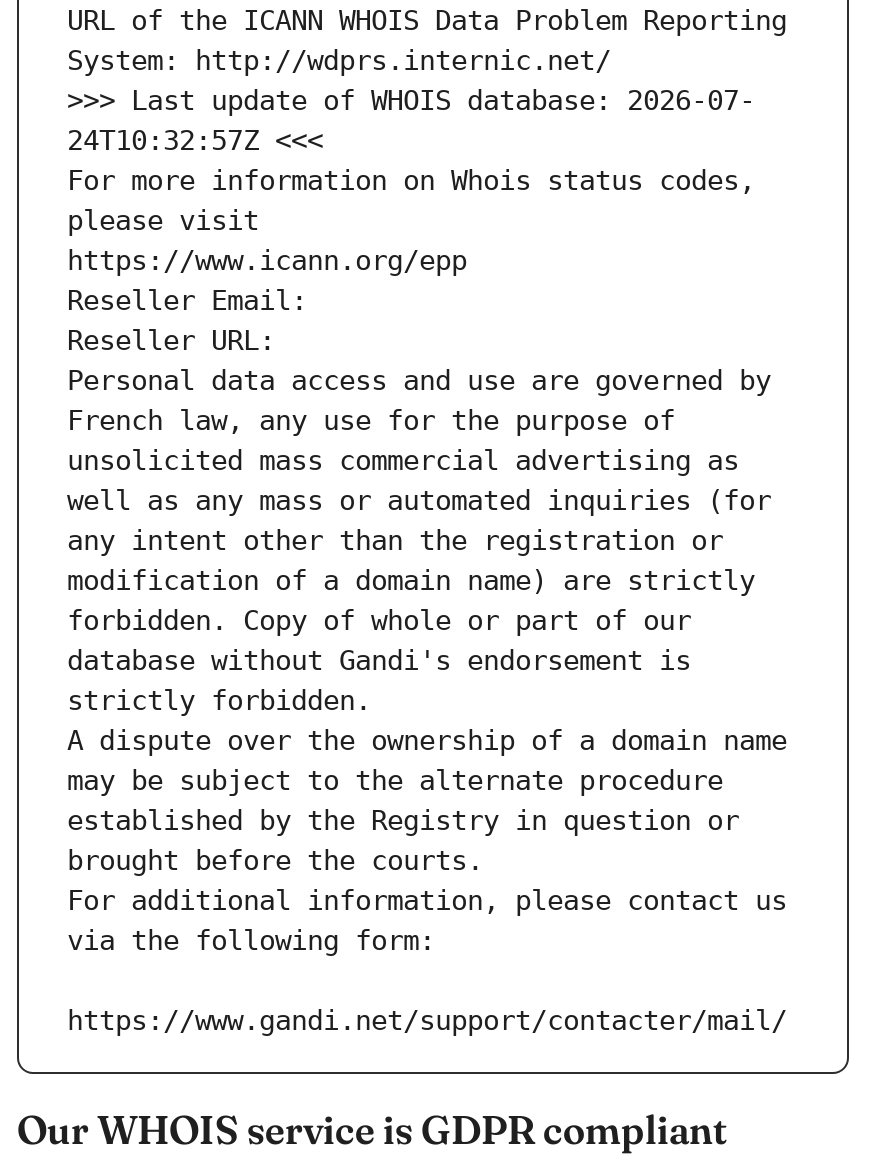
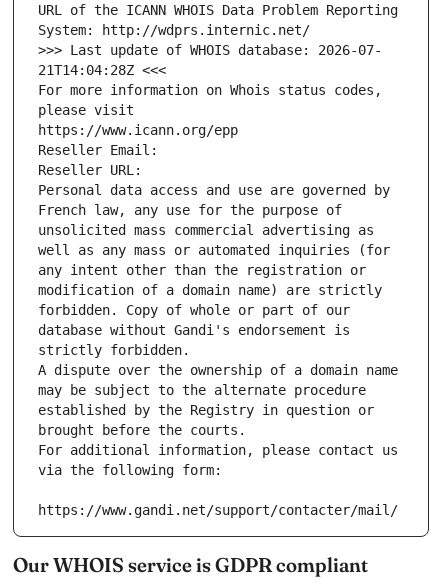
[67,125,323,157] 24T10:32:57Z <<< -> [38,62,166,78] 21T14:04:28Z <<<

